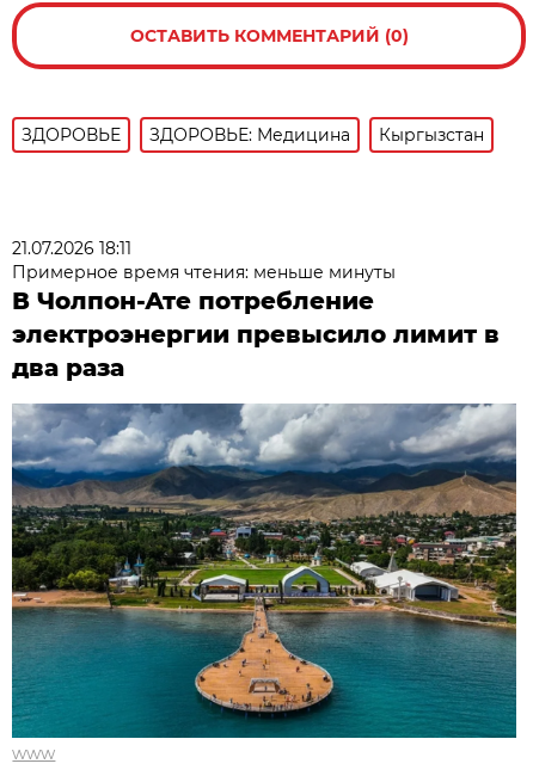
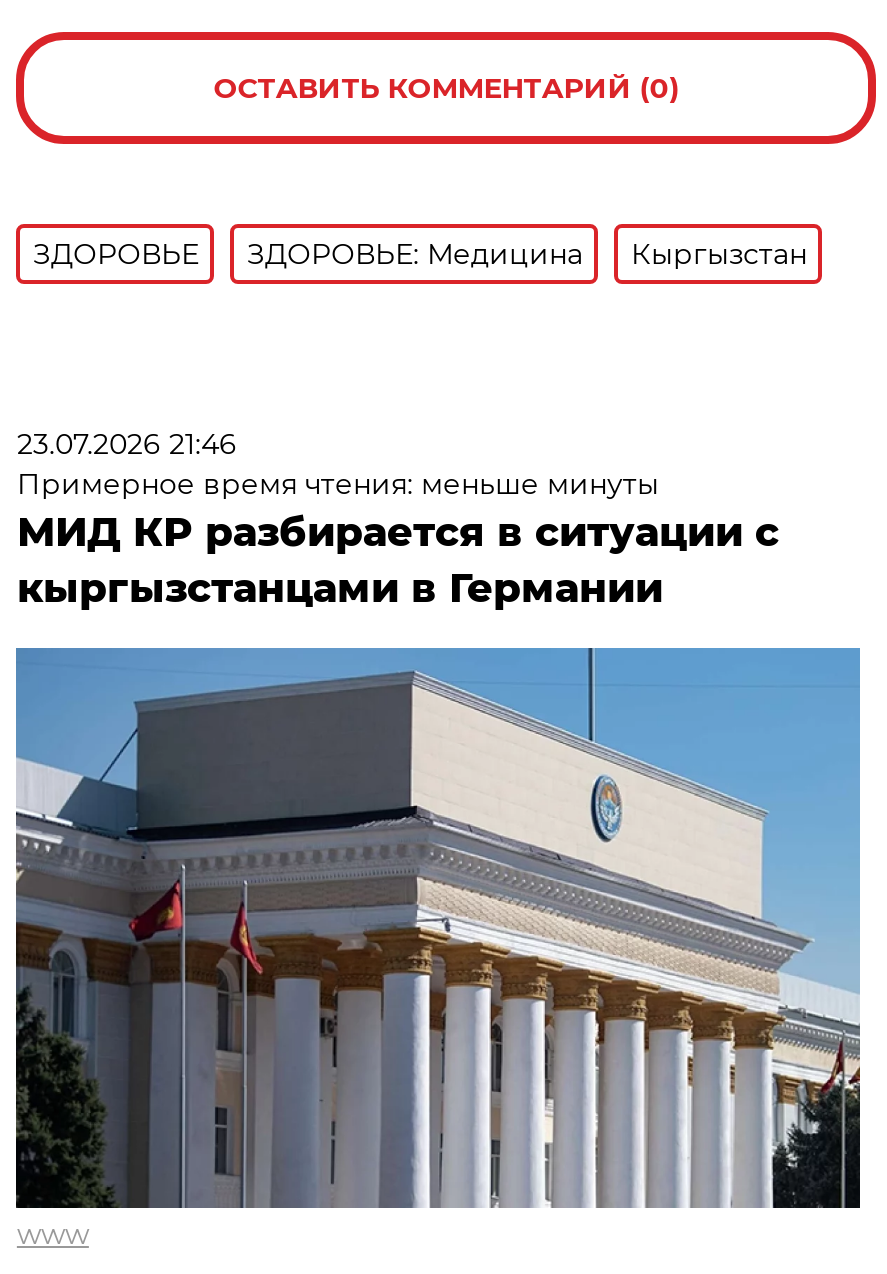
[12,237,132,259] 21.07.2026 18:11 -> [17,426,237,462] 23.07.2026 21:46
[12,286,500,382] В Чолпон-Ате потребление | электроэнергии превысило лимит в | два раза -> [17,508,779,612] МИД КР разбирается в ситуации с | кыргызстанцами в Германии
[11,404,517,739] [image] -> [14,648,862,1210] [image]

